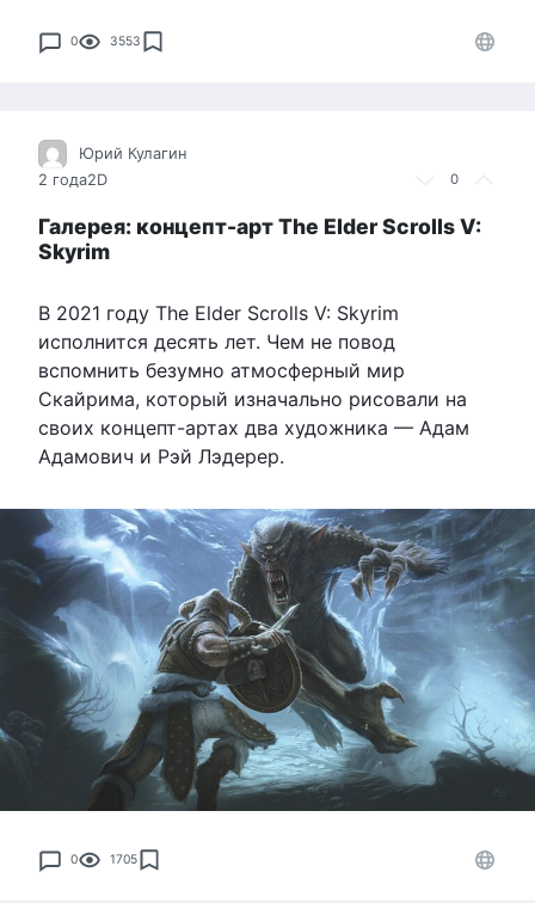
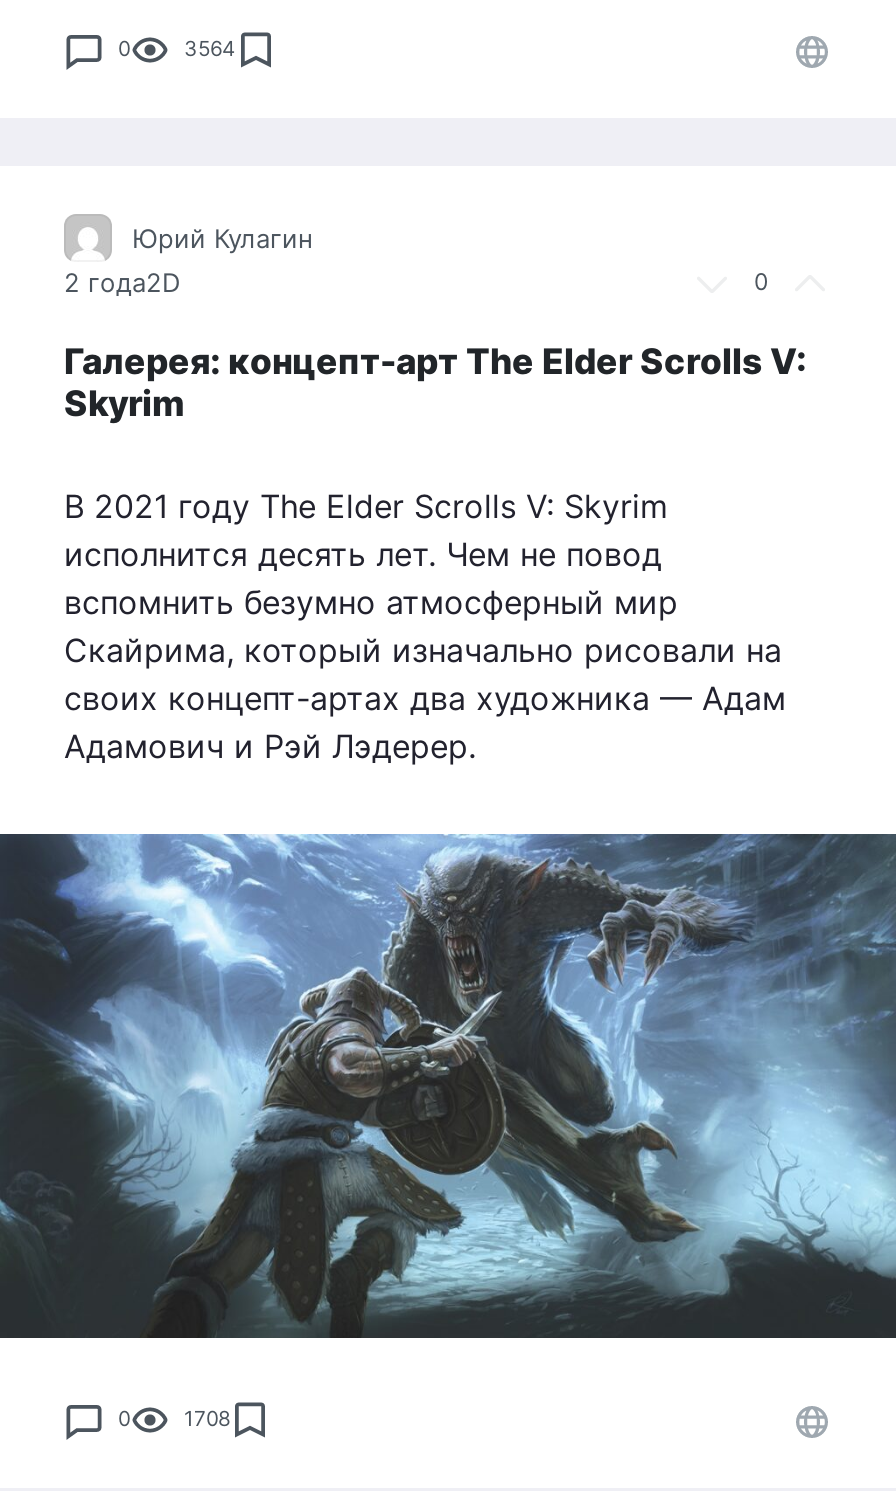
[110,33,141,48] 3553 -> [184,36,236,62] 3564
[110,851,137,867] 1705 -> [184,1406,230,1432] 1708

